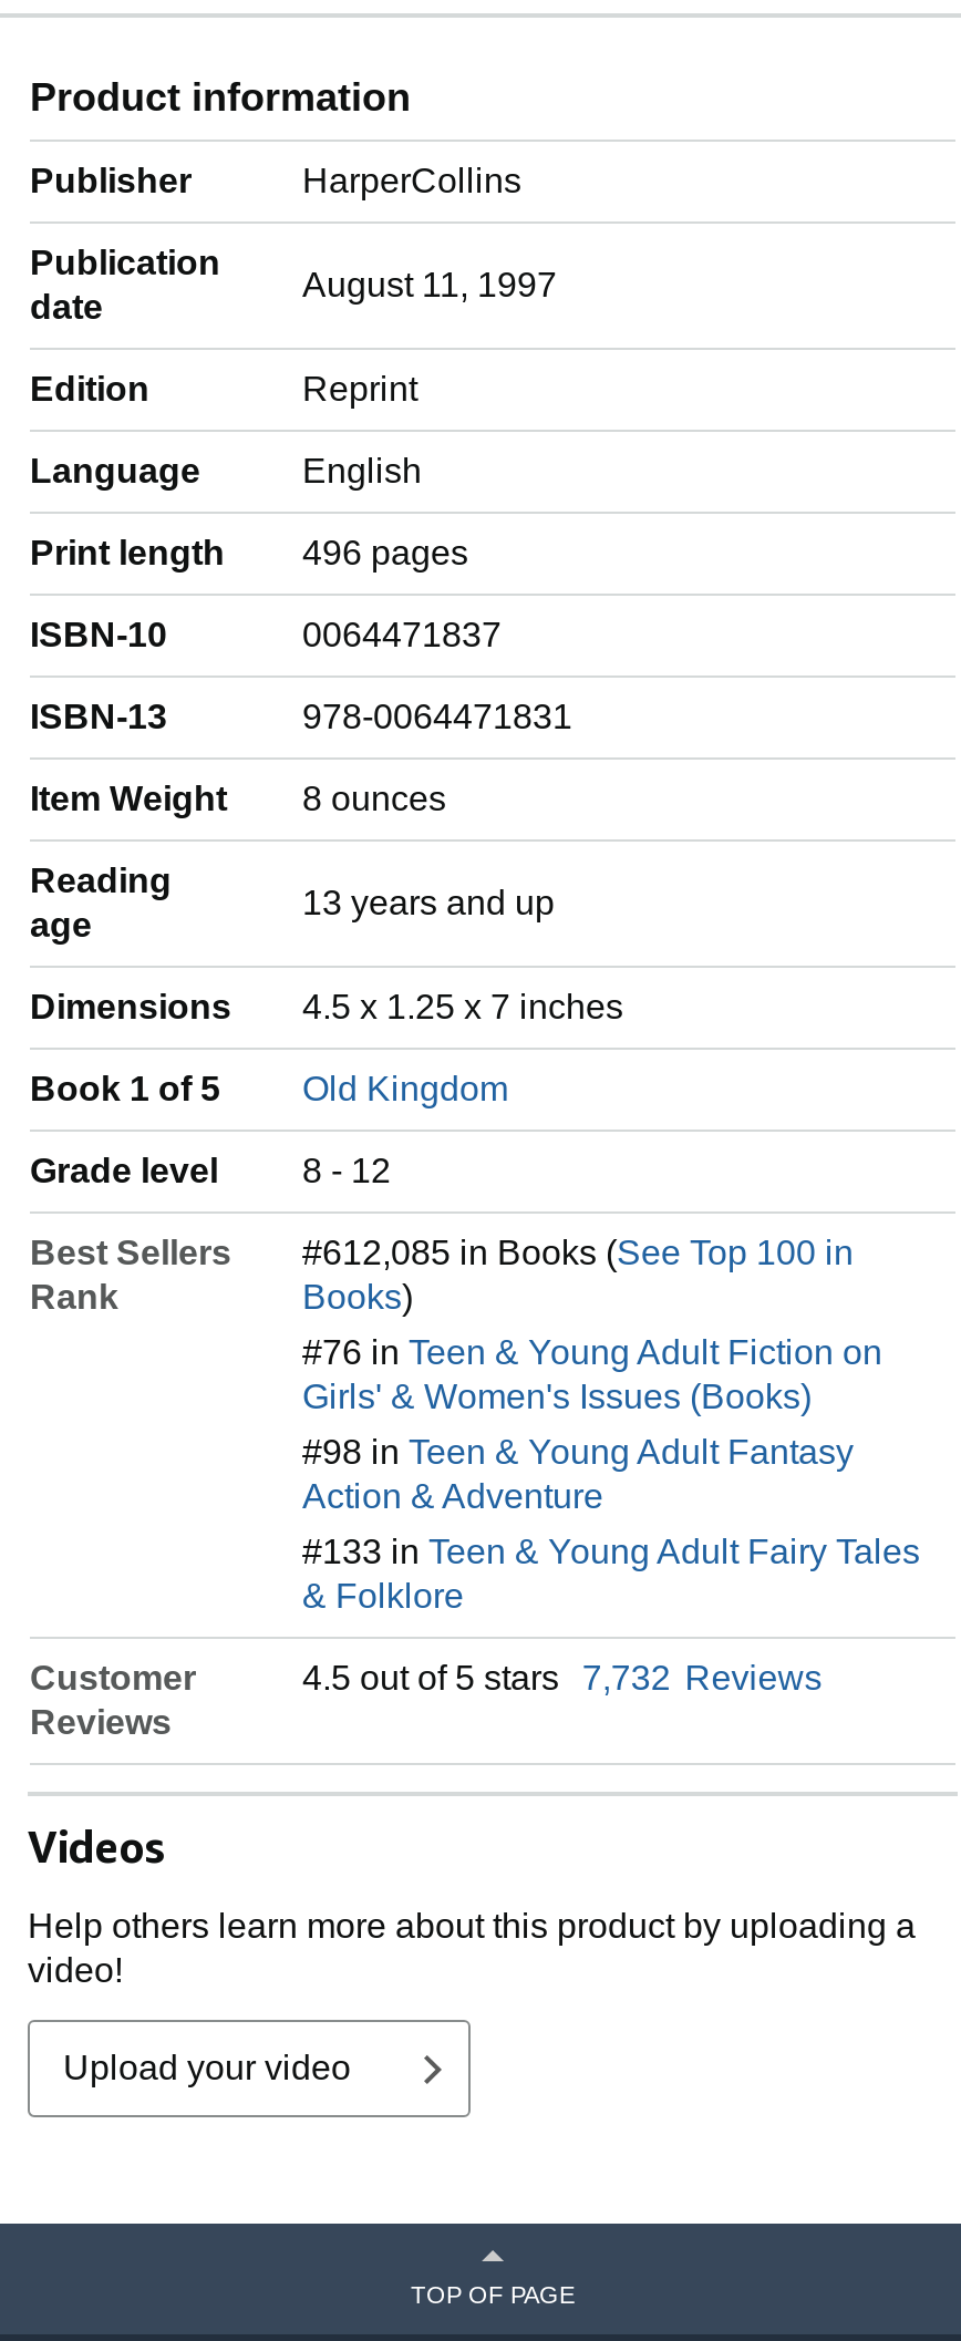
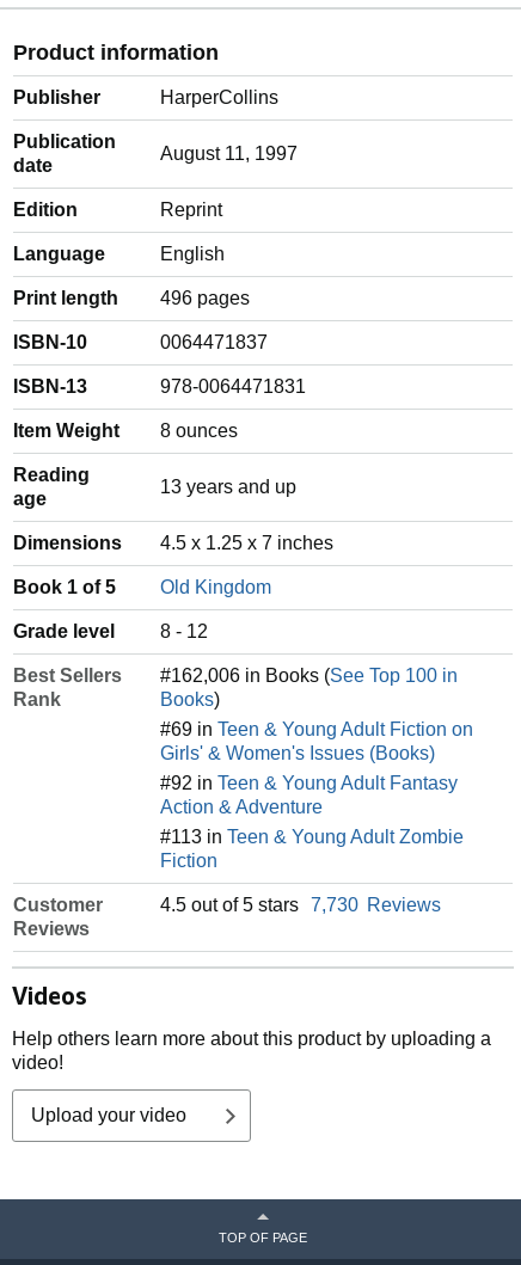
[302,1234,854,1271] #612,085 in Books (See Top 100 in -> [160,665,458,686] #162,006 in Books (See Top 100 in
[302,1334,882,1371] #76 in Teen & Young Adult Fiction on -> [160,719,473,740] #69 in Teen & Young Adult Fiction on
[302,1433,854,1471] #98 in Teen & Young Adult Fantasy -> [160,773,458,793] #92 in Teen & Young Adult Fantasy
[302,1533,920,1615] #133 in Teen & Young Adult Fairy Tales | & Folklore -> [160,827,464,871] #113 in Teen & Young Adult Zombie | Fiction
[302,1659,822,1697] 4.5 out of 5 stars 7,732 Reviews -> [160,895,441,915] 4.5 out of 5 stars 7,730 Reviews

